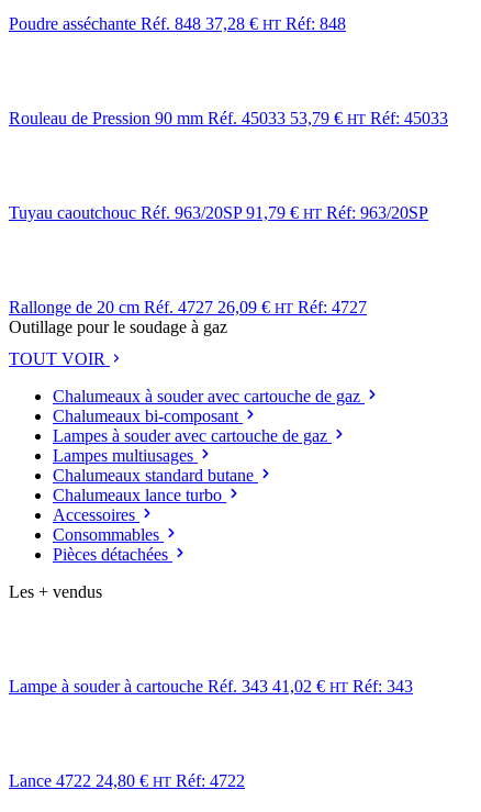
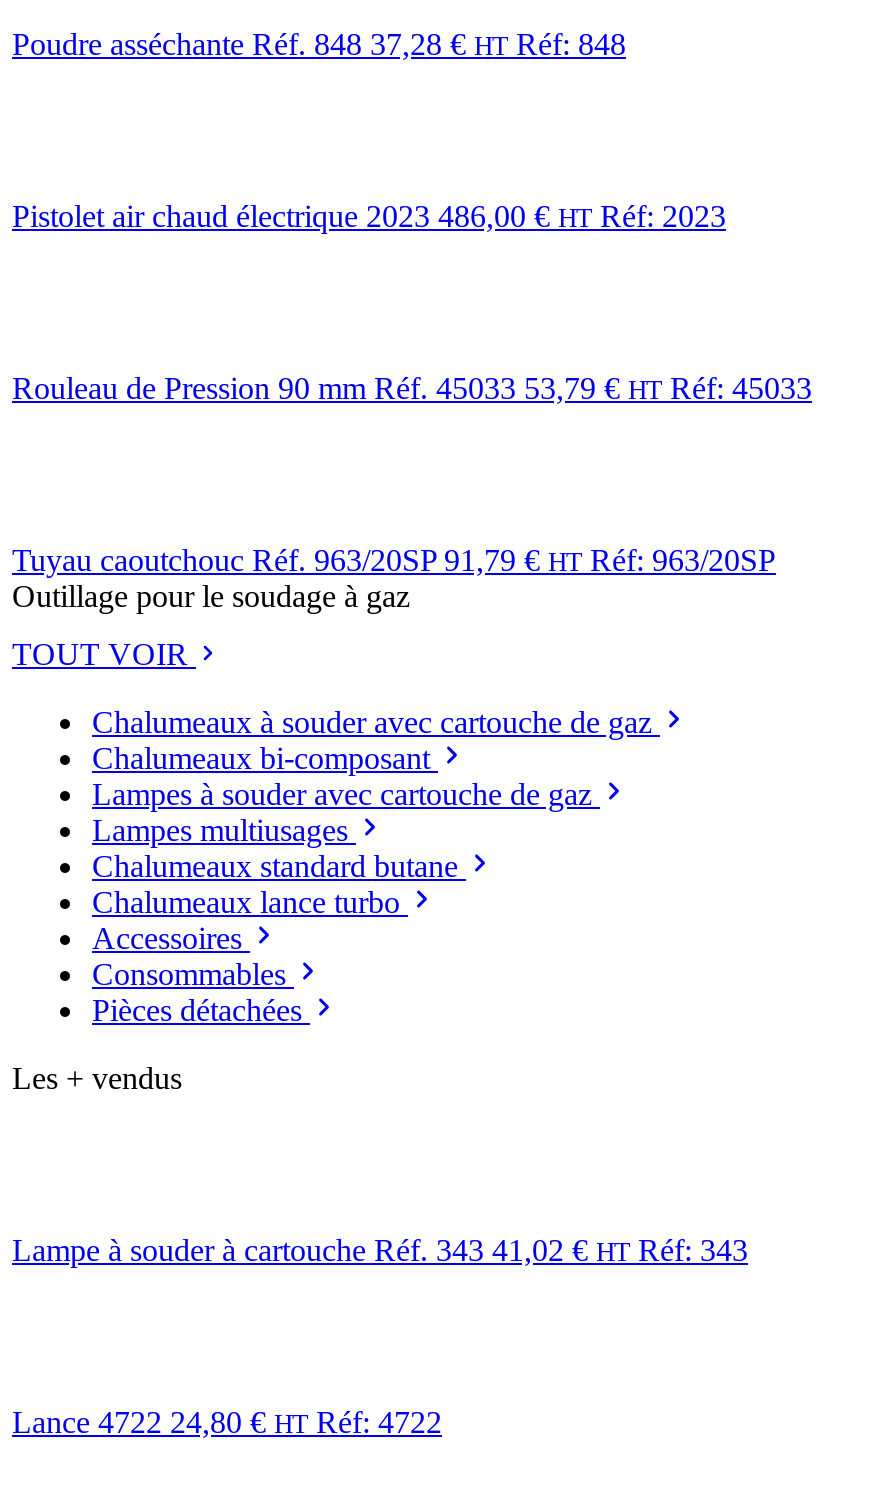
none -> [12,199,726,233] Pistolet air chaud électrique 2023 486,00 € HT Réf: 2023
moved [9,109,448,222] -> [12,371,812,577]: Rouleau de Pression 90 mm Réf. 45033 53,79 € HT Réf: 45033 | Tuyau caoutchouc Réf. 963/20SP 91,79 € HT Réf: 963/20SP
[9,298,367,316] Rallonge de 20 cm Réf. 4727 26,09 € HT Réf: 4727 -> none

